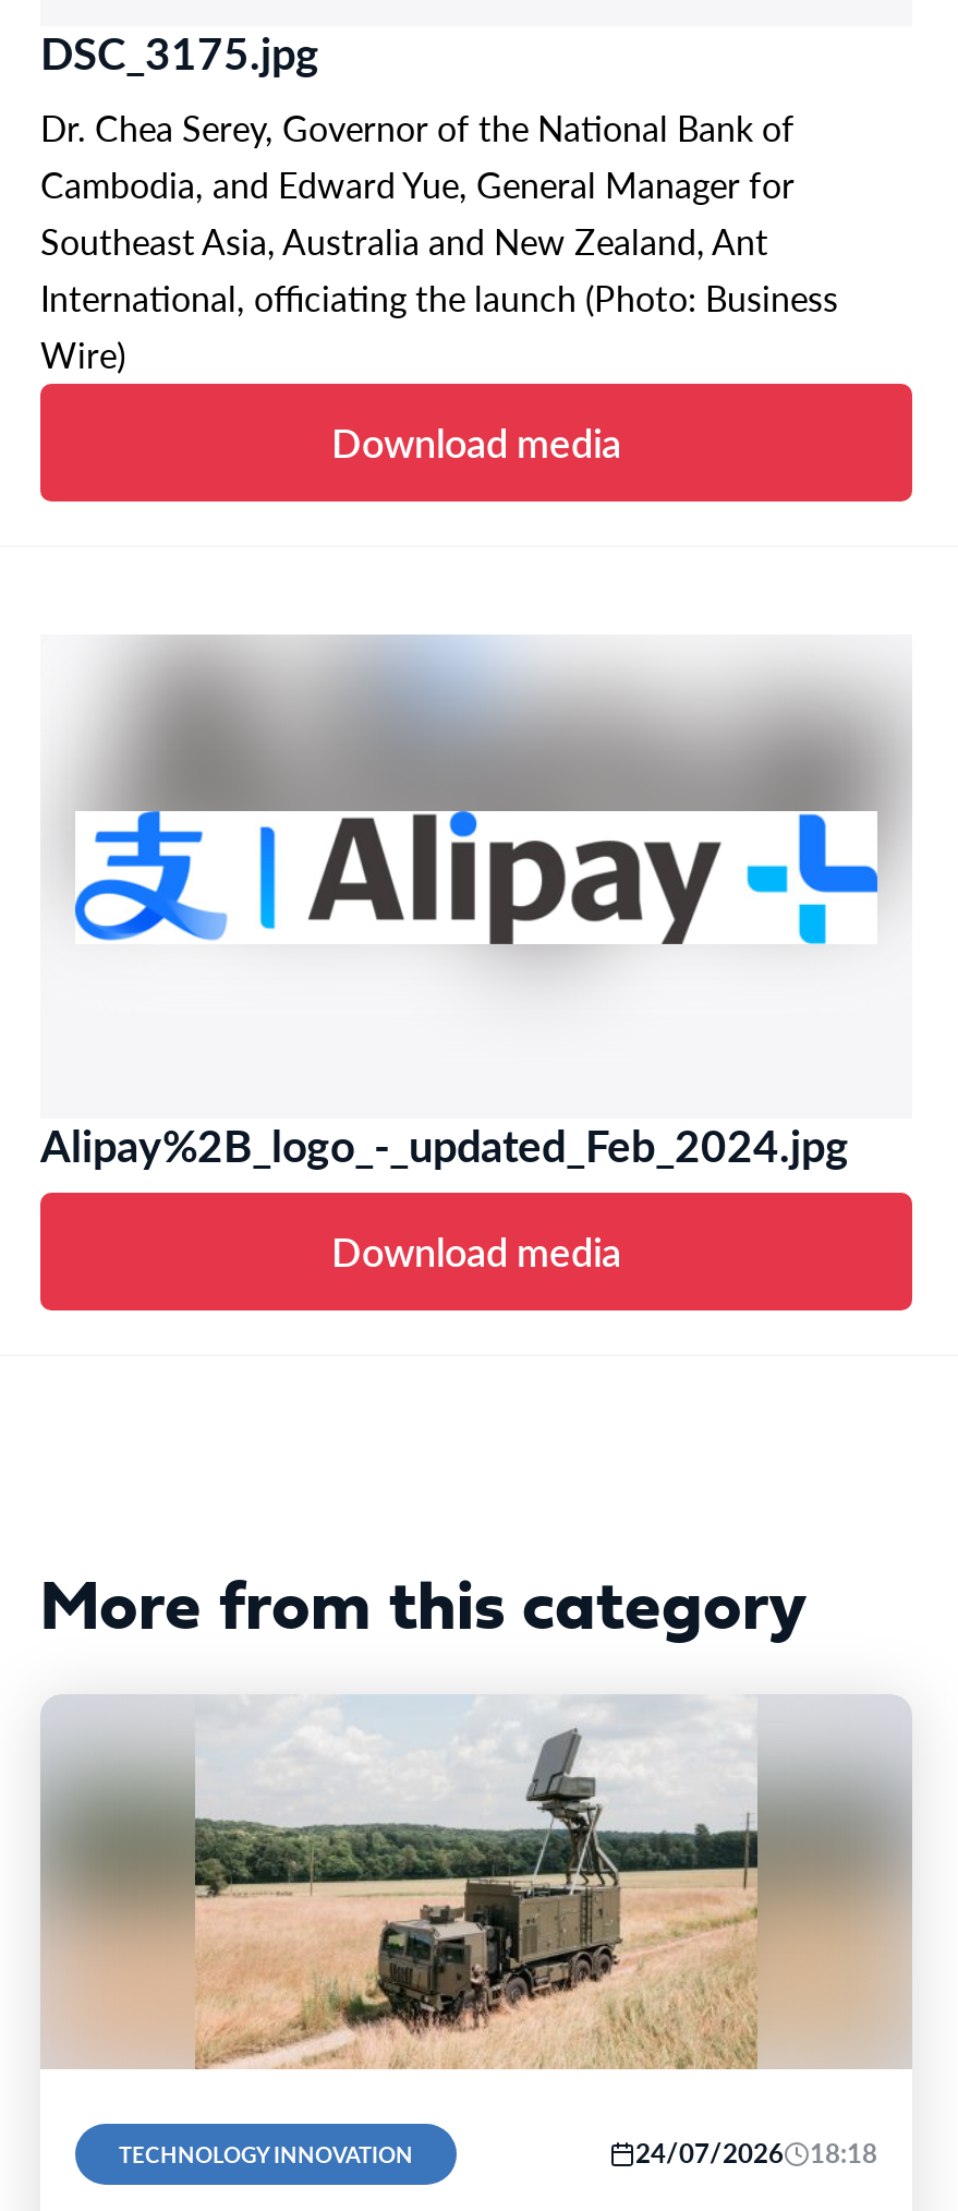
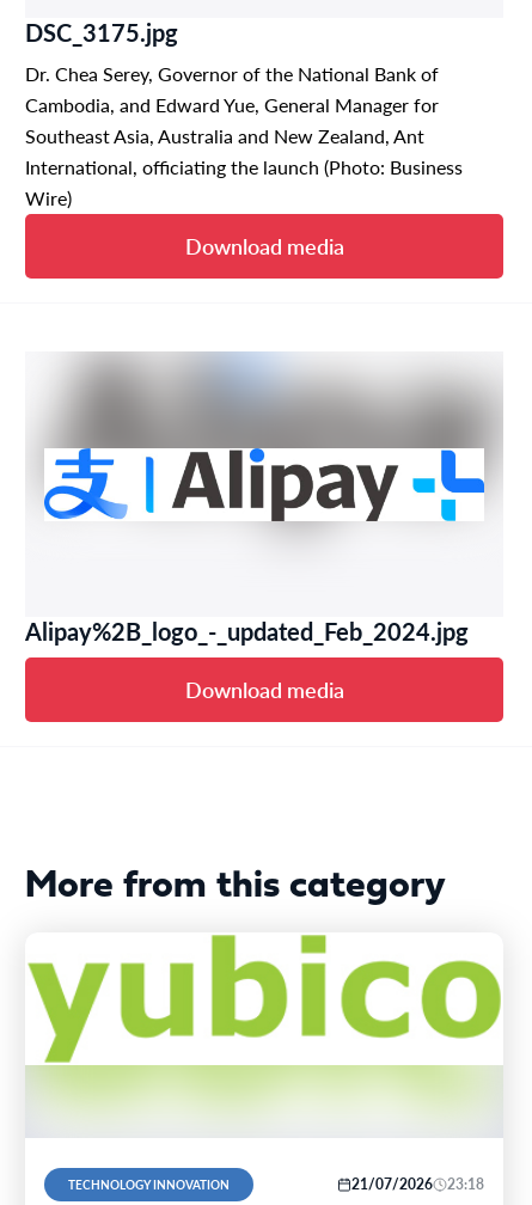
[40,1694,912,2172] [image] | 24/07/2026 | 18:18 -> [25,934,503,1194] [image] | 21/07/2026 | 23:18

